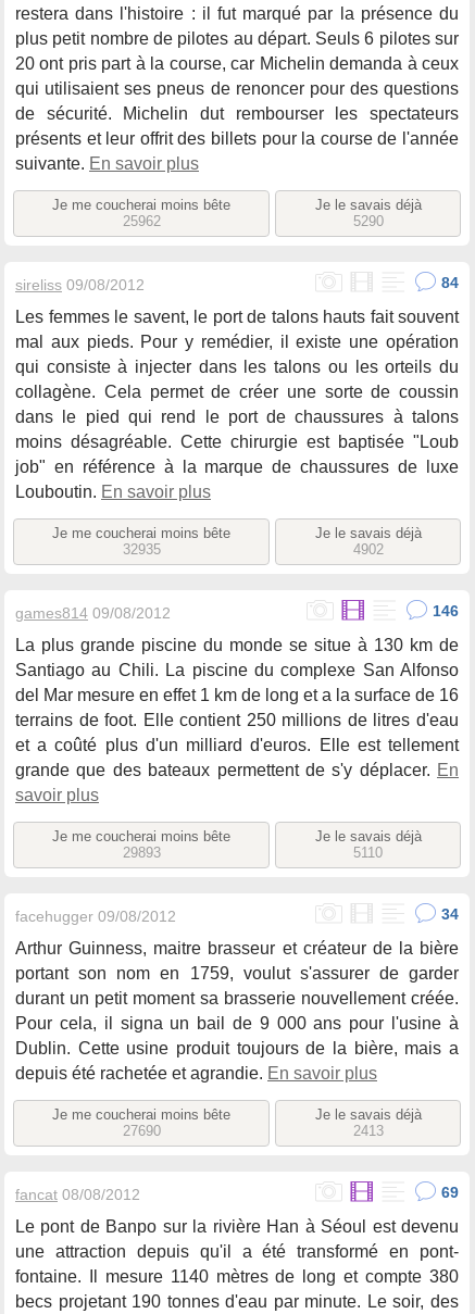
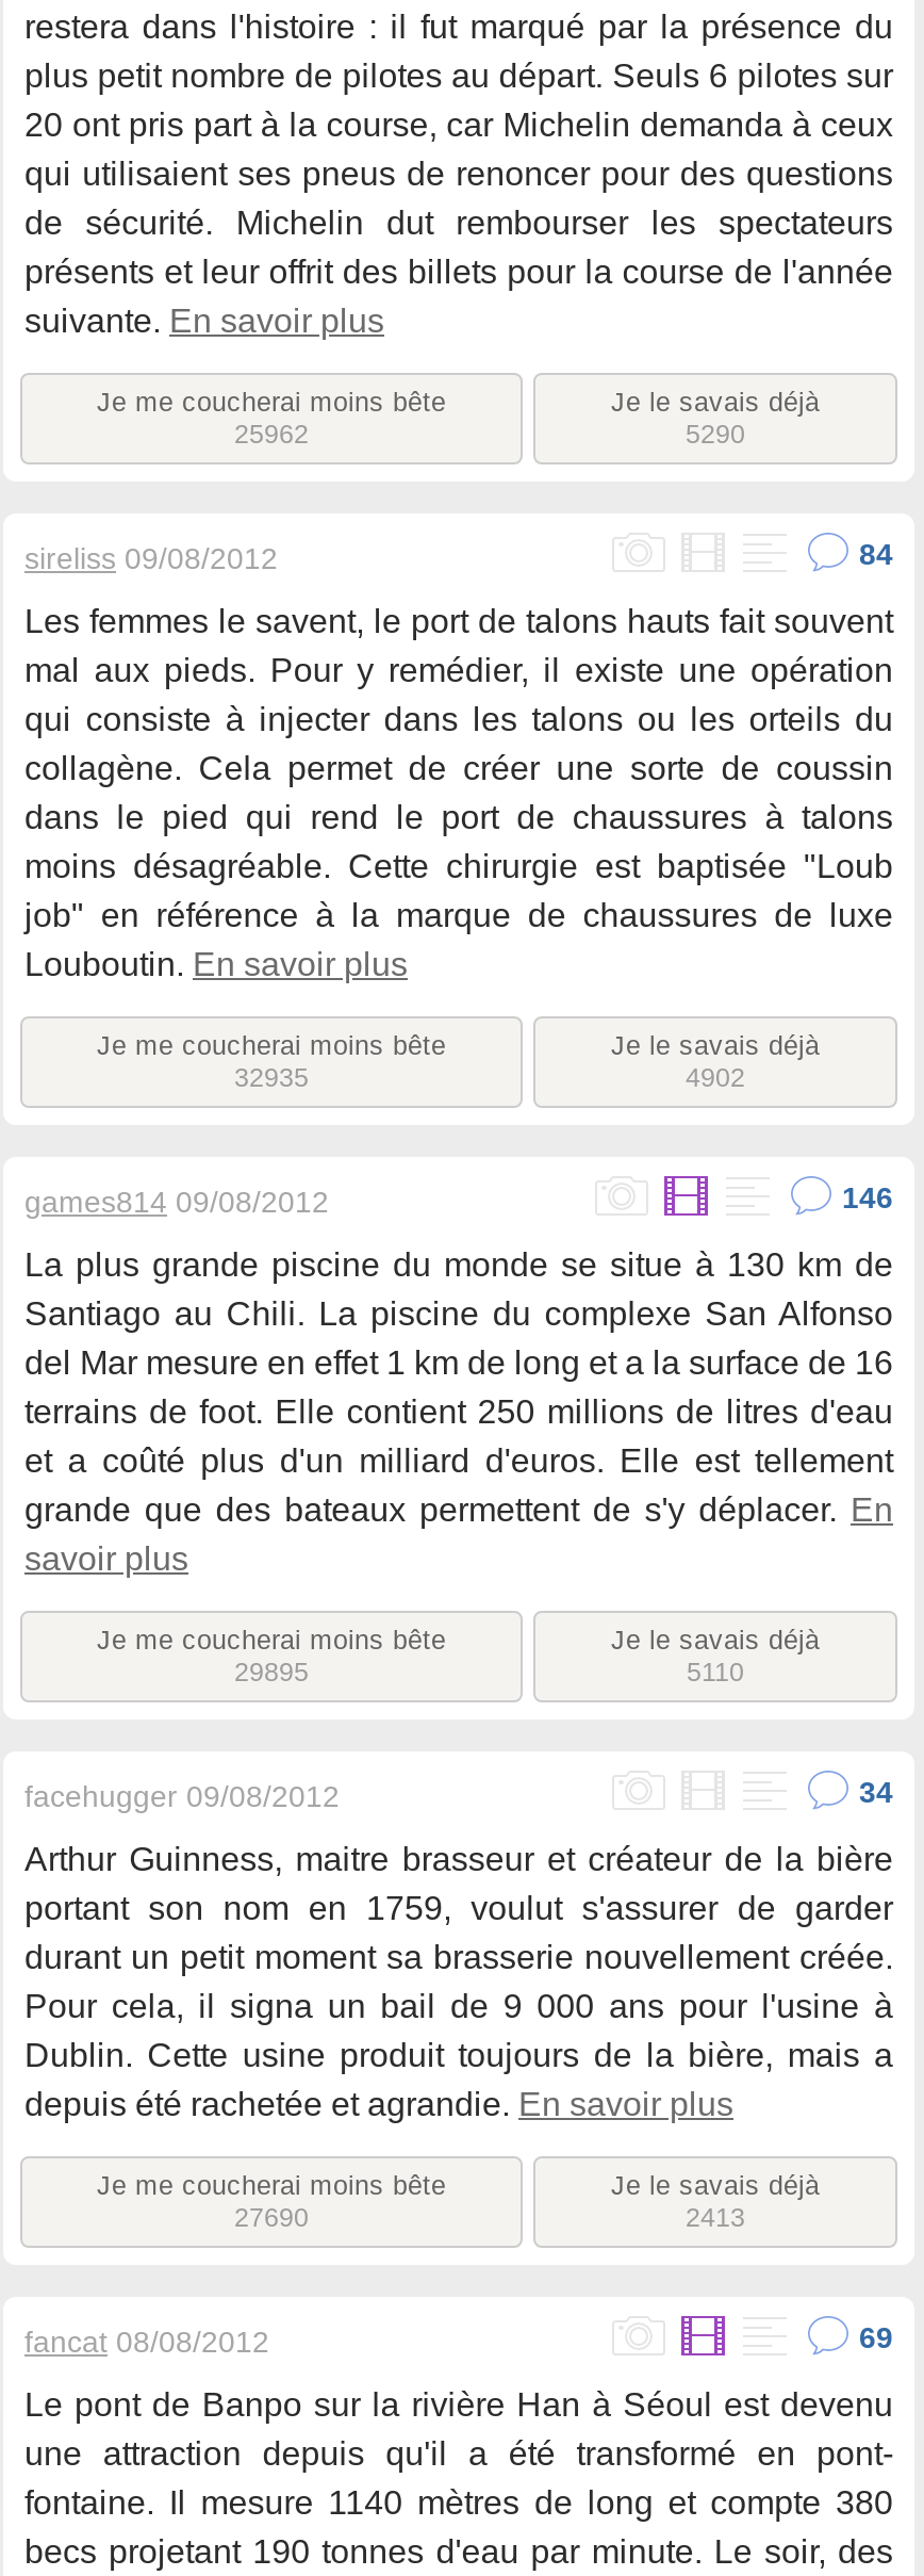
[122,846,160,861] 29893 -> [234,1658,309,1688] 29895

